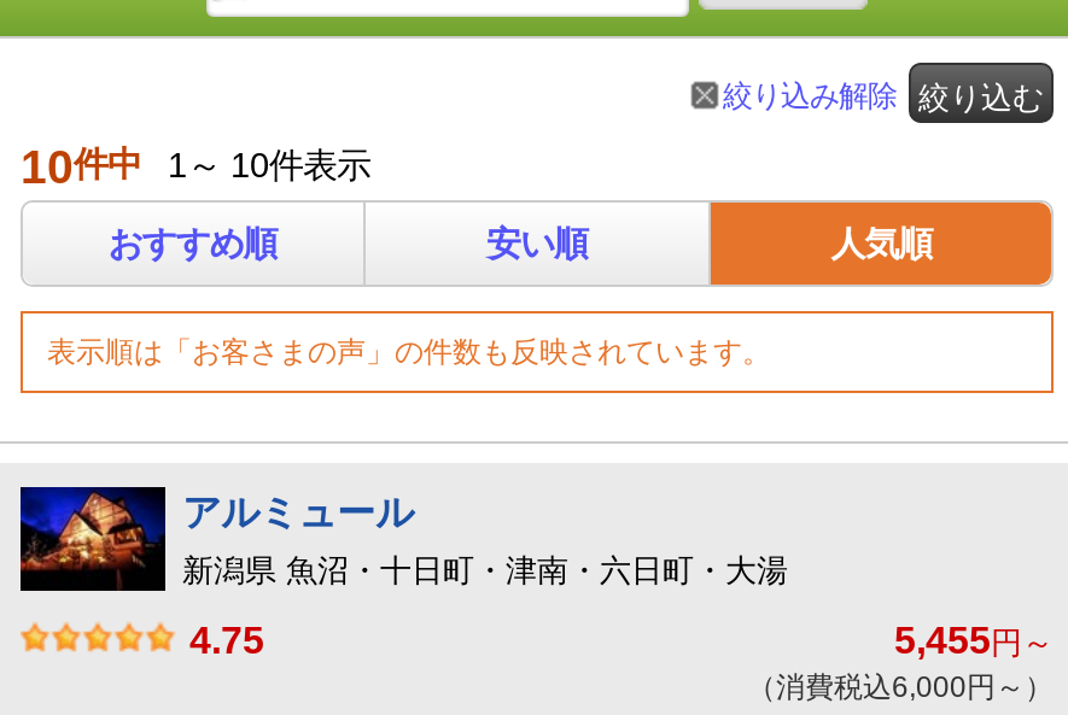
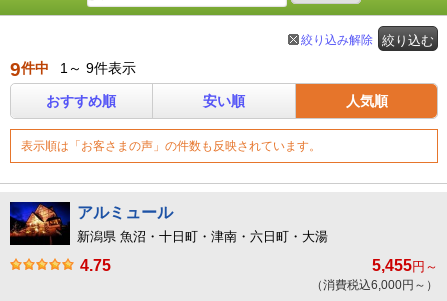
[21,142,370,193] 10件中 1～ 10件表示 -> [10,59,136,80] 9件中 1～ 9件表示

